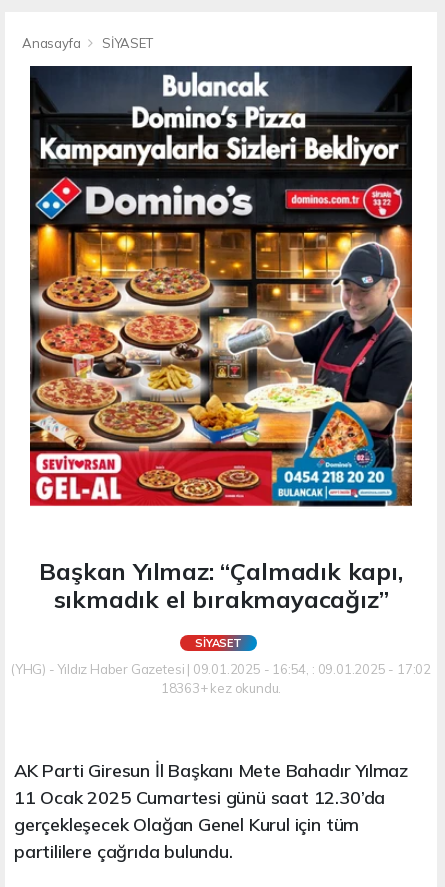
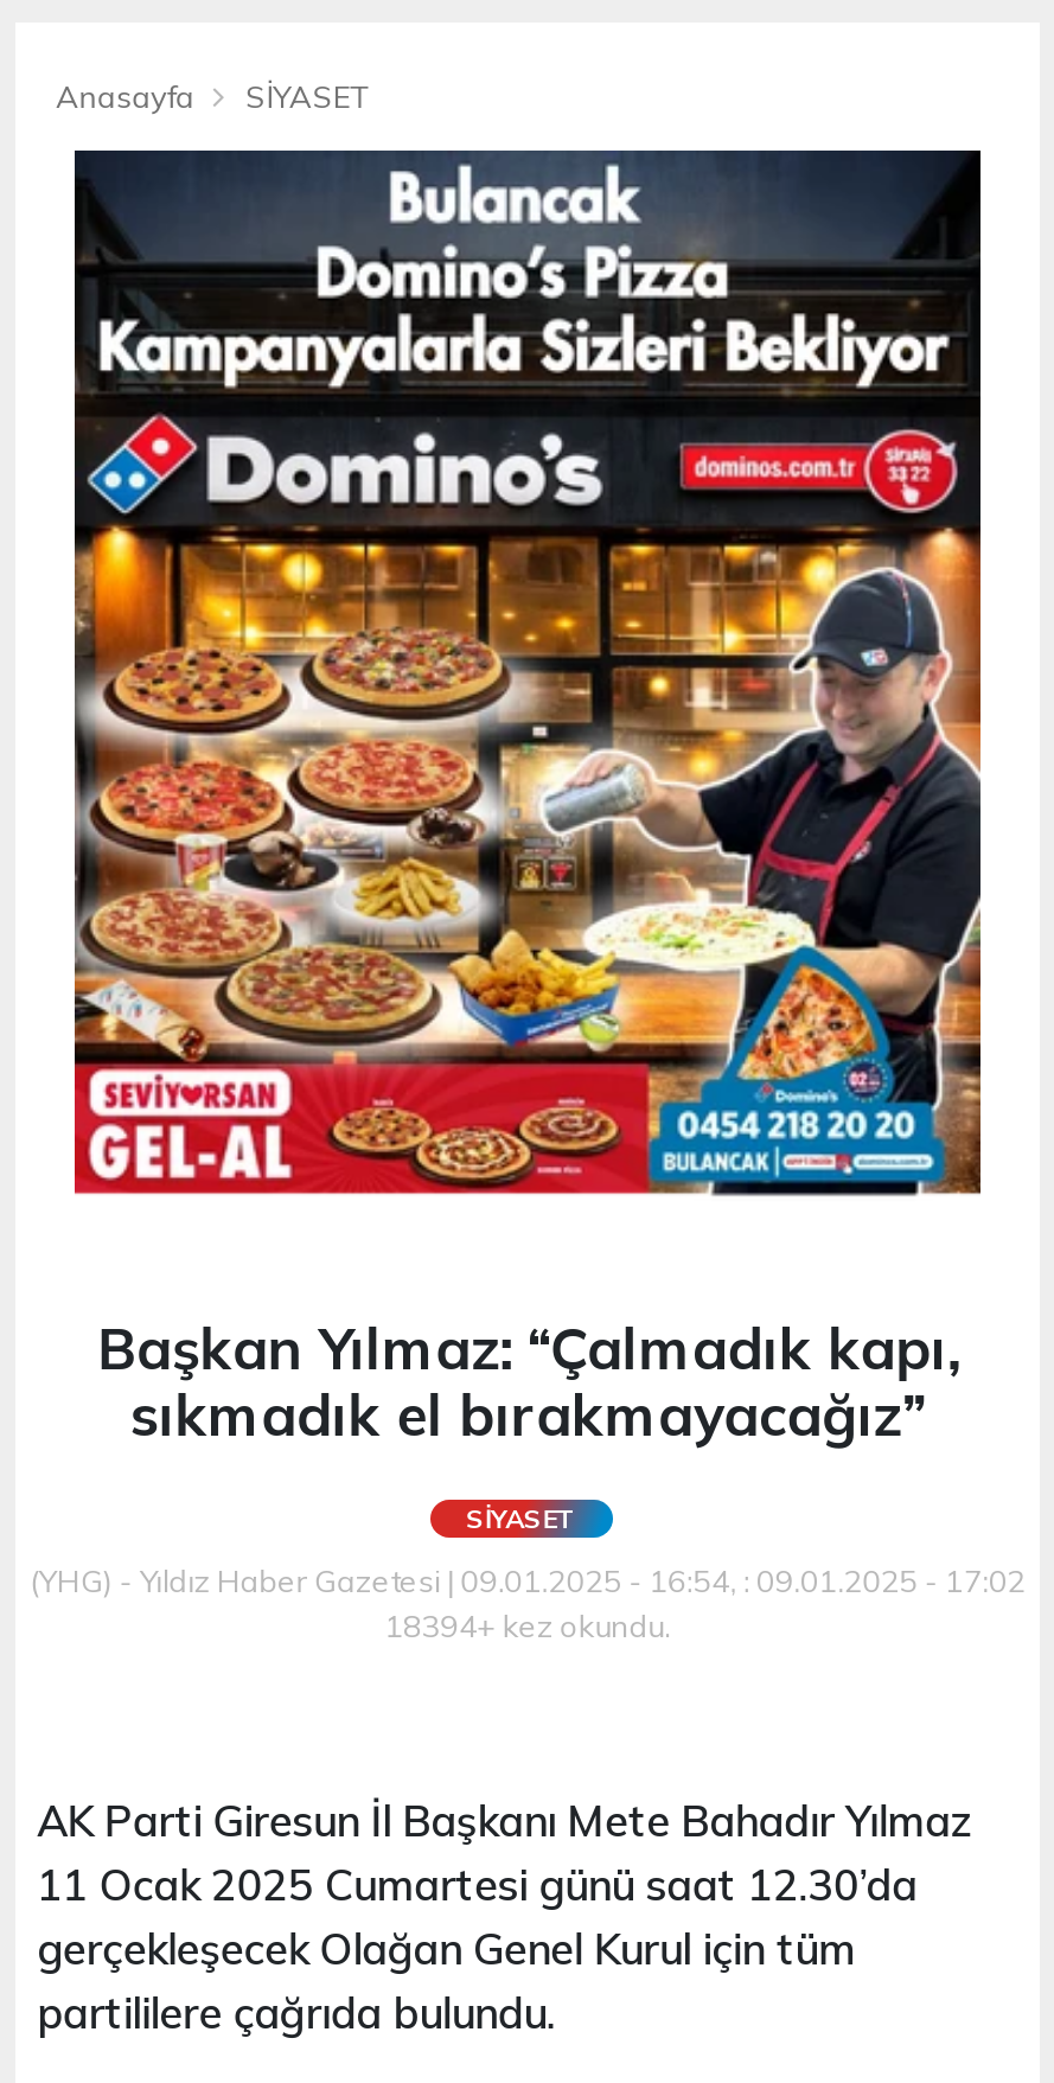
[161,680,281,696] 18363+ kez okundu. -> [385,1606,671,1644] 18394+ kez okundu.

